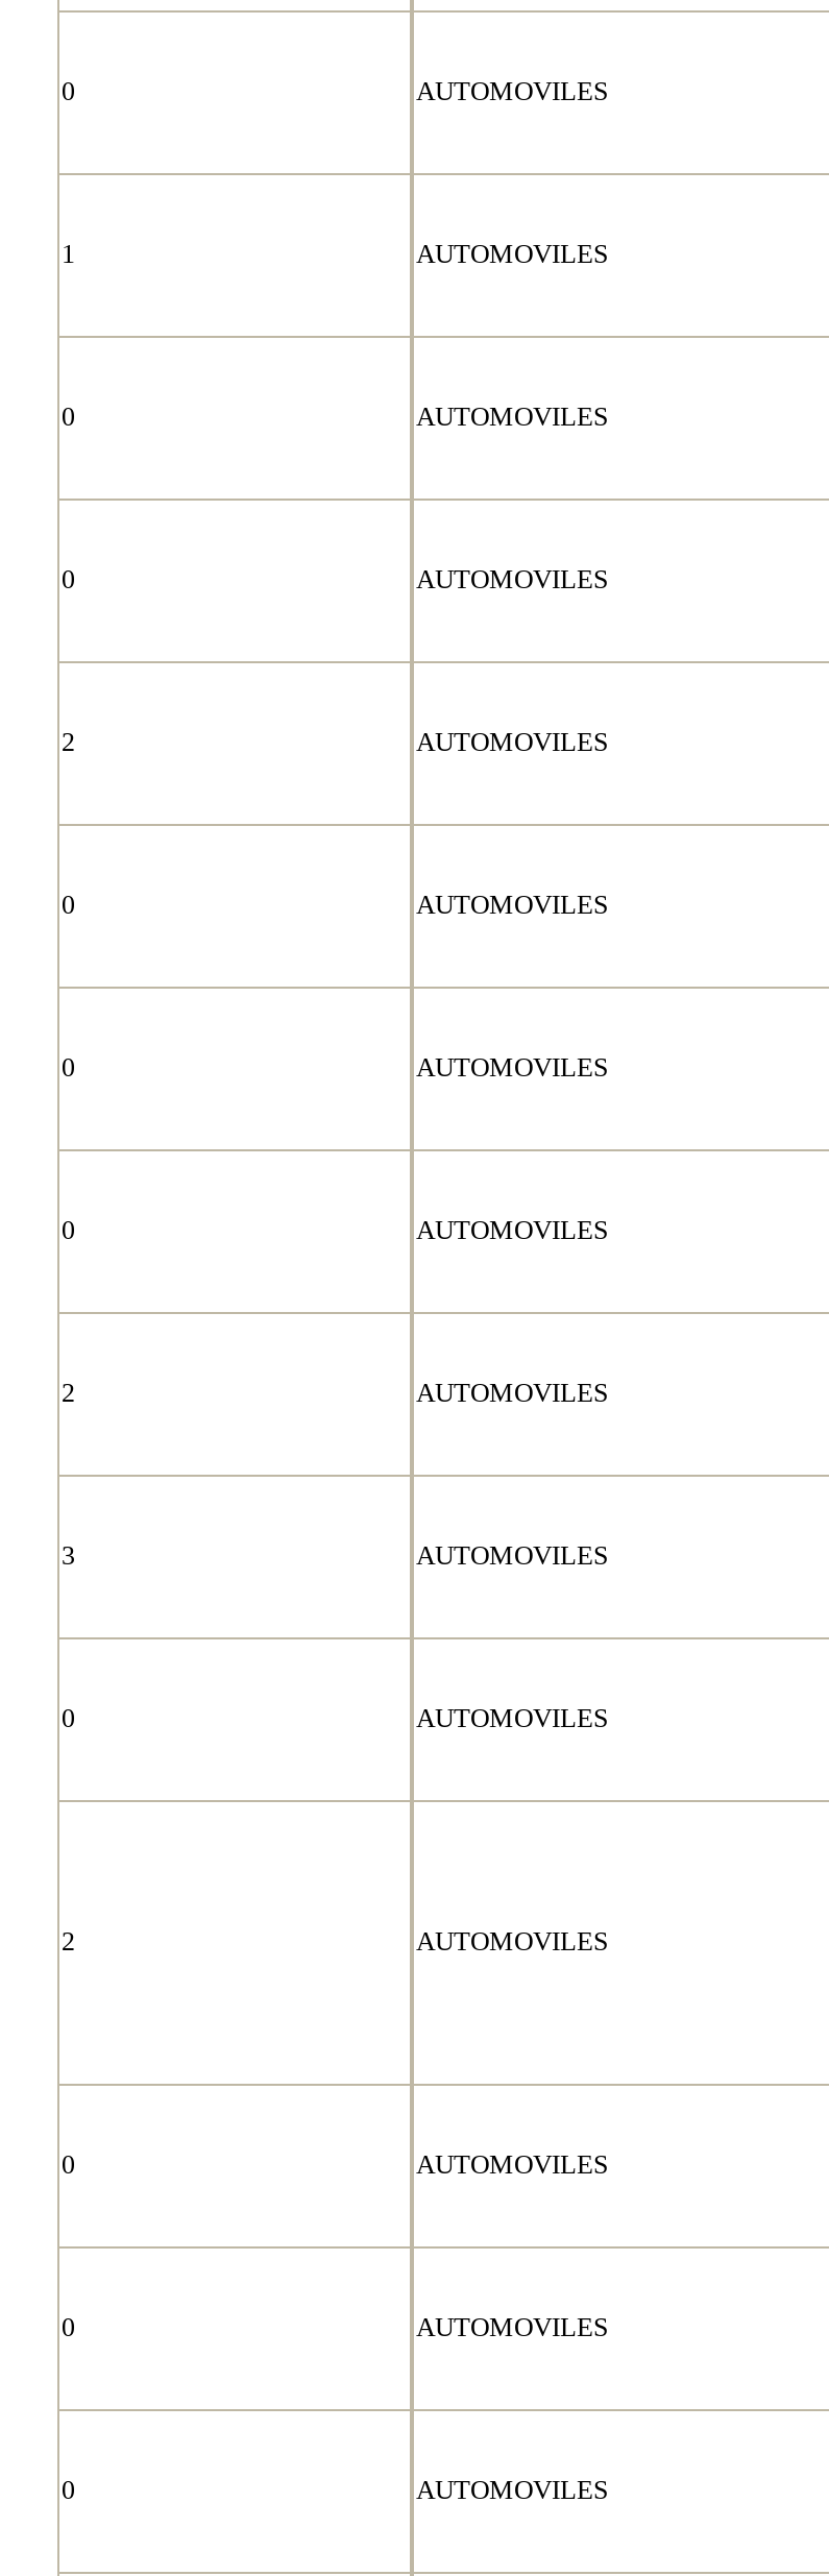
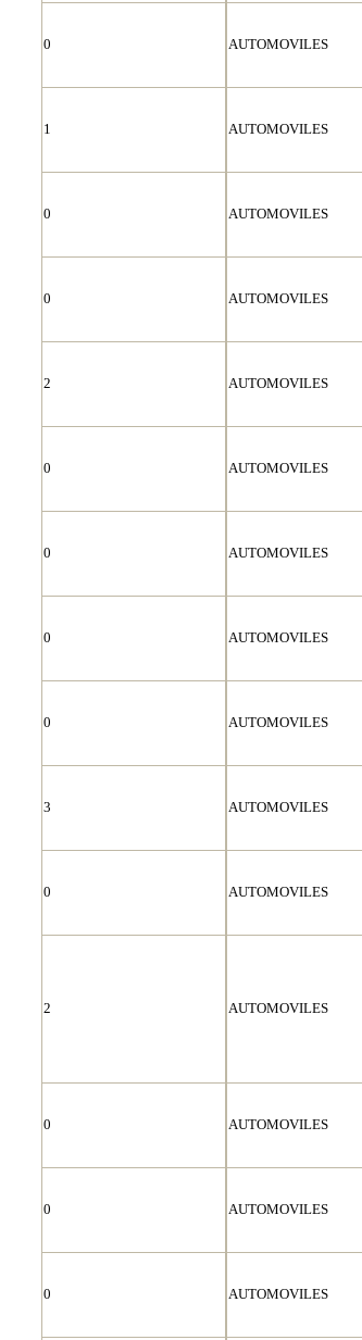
[62,1376,76,1408] 2 -> [43,714,51,730] 0

